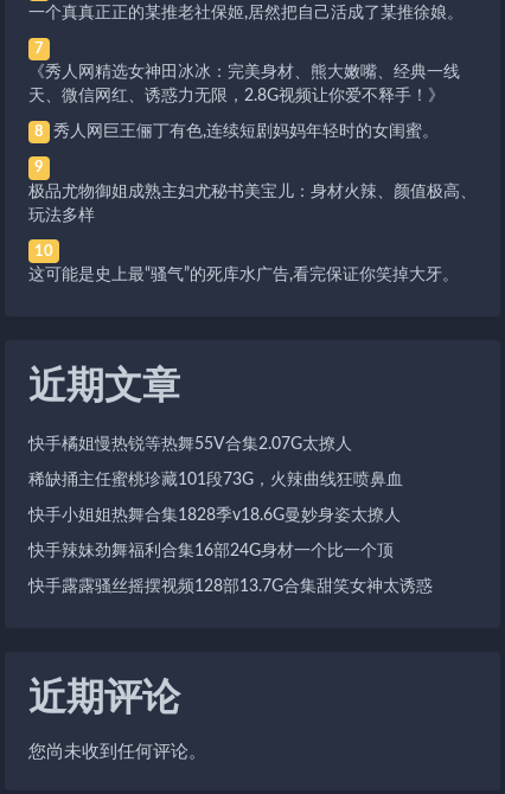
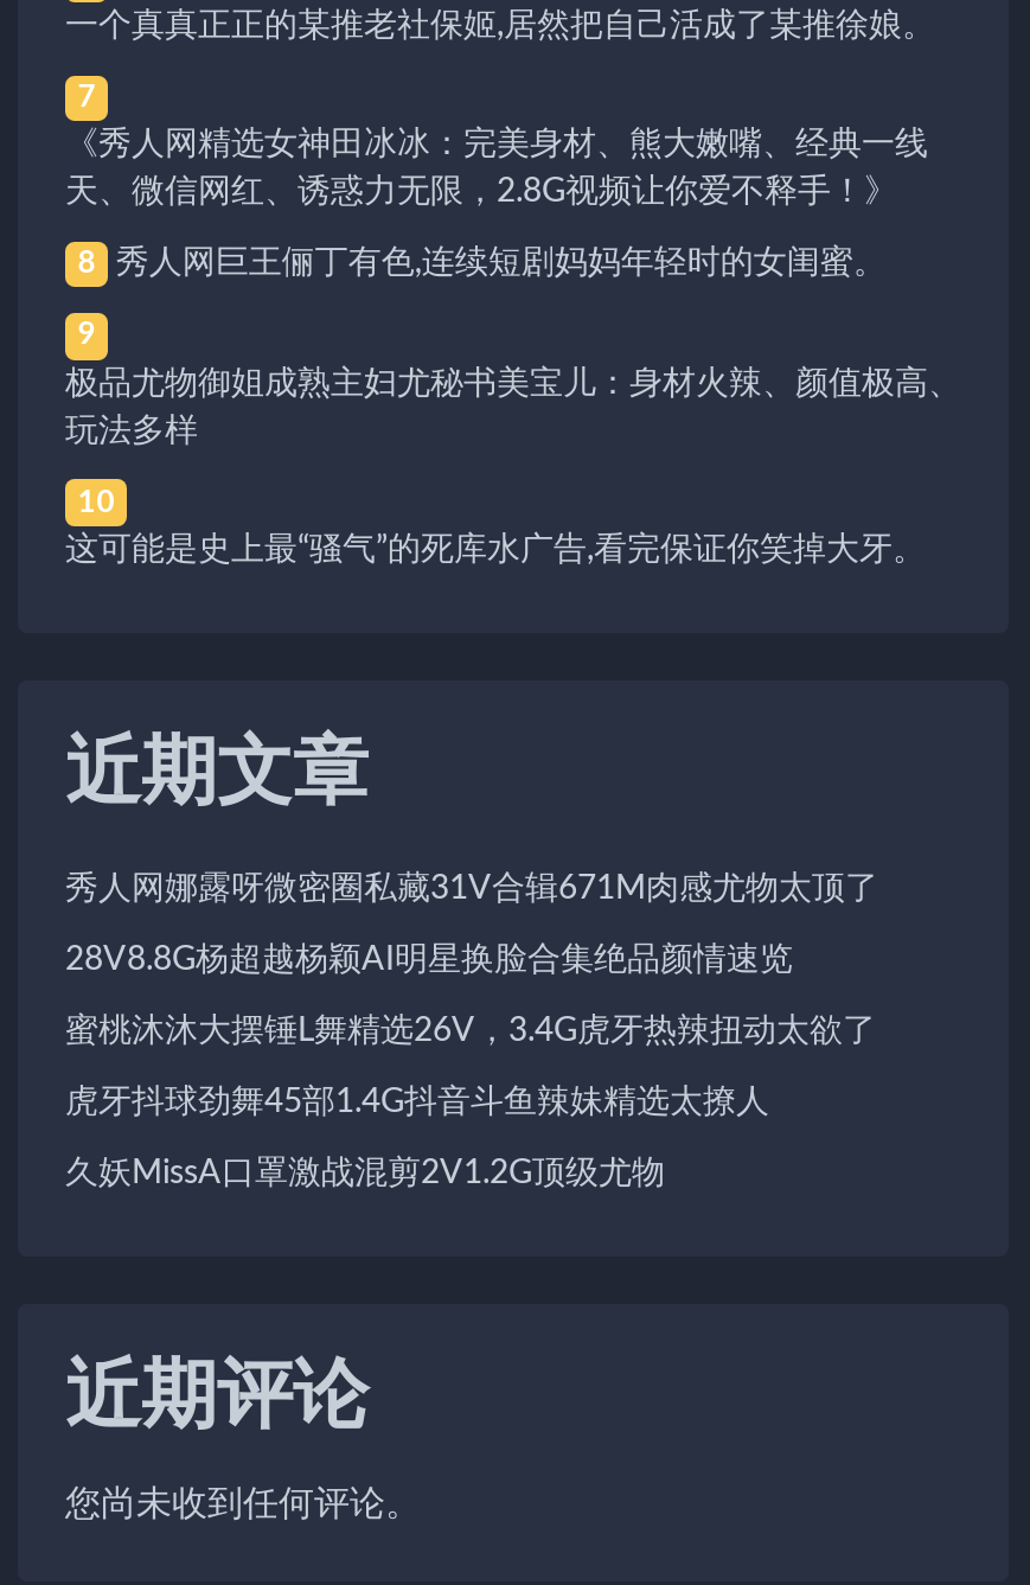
[28,436,352,453] 快手橘姐慢热锐等热舞55V合集2.07G太撩人 -> [65,872,878,905] 秀人网娜露呀微密圈私藏31V合辑671M肉感尤物太顶了
[28,472,403,488] 稀缺捅主任蜜桃珍藏101段73G，火辣曲线狂喷鼻血 -> [65,943,793,977] 28V8.8G杨超越杨颖AI明星换脸合集绝品颜情速览
[28,507,401,524] 快手小姐姐热舞合集1828季v18.6G曼妙身姿太撩人 -> [65,1015,876,1048] 蜜桃沐沐大摆锤L舞精选26V，3.4G虎牙热辣扭动太欲了
[28,543,394,559] 快手辣妹劲舞福利合集16部24G身材一个比一个顶 -> [65,1086,769,1119] 虎牙抖球劲舞45部1.4G抖音斗鱼辣妹精选太撩人
[28,578,433,595] 快手露露骚丝摇摆视频128部13.7G合集甜笑女神太诱惑 -> [65,1157,665,1190] 久妖MissA口罩激战混剪2V1.2G顶级尤物

